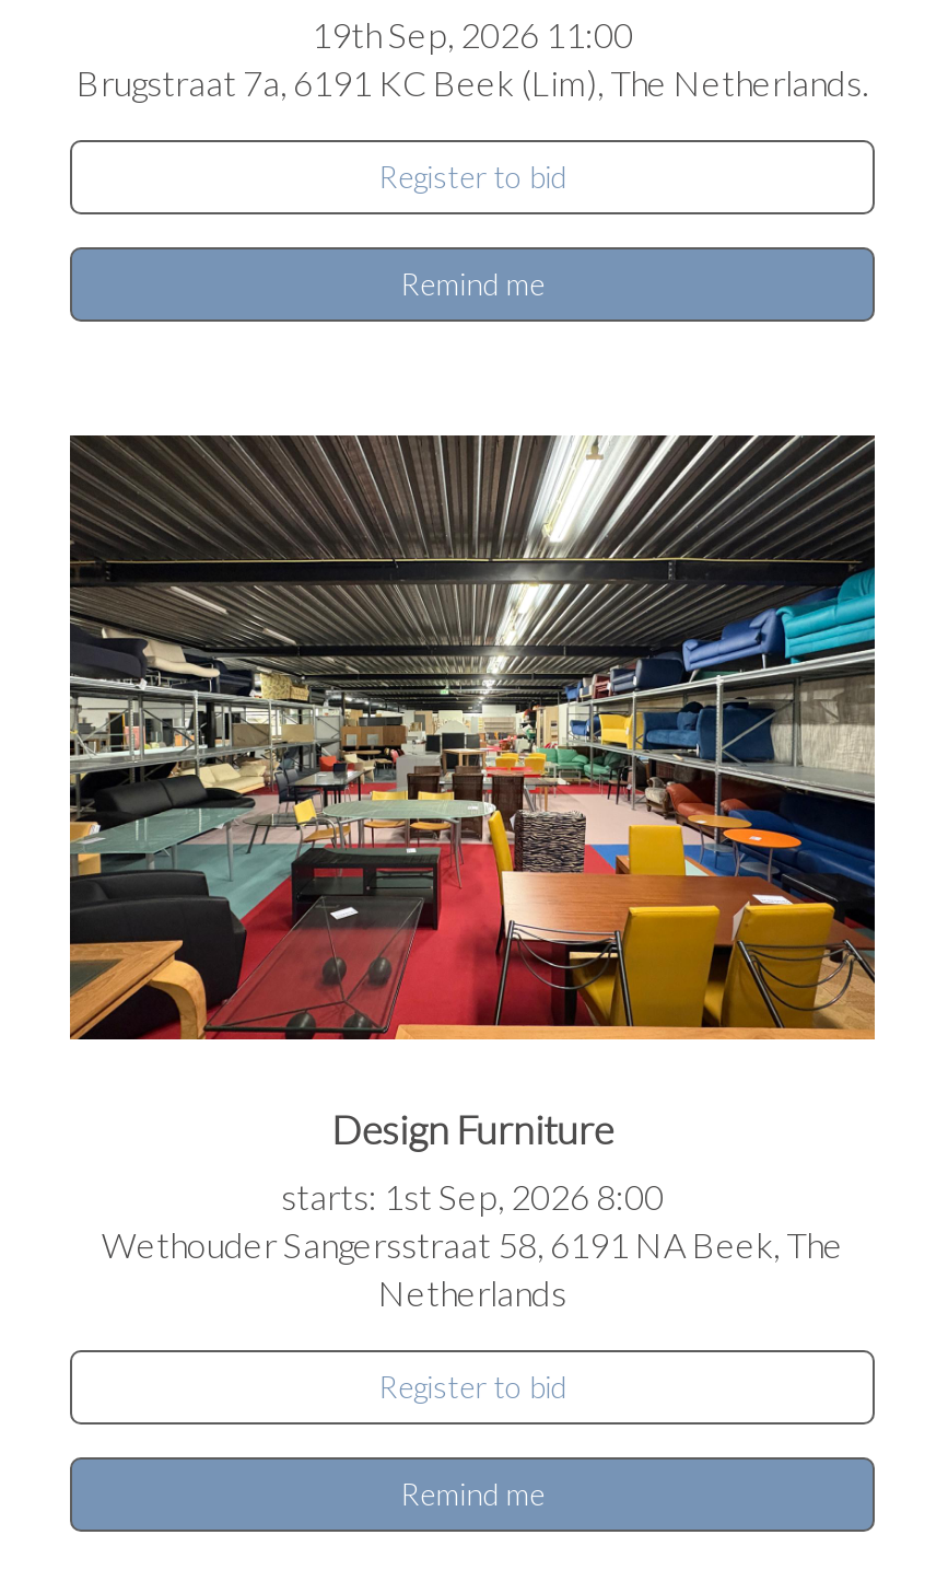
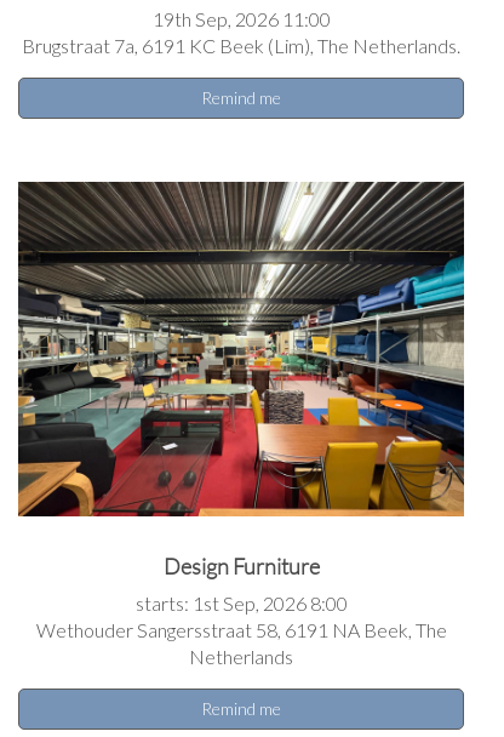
[378,157,566,194] Register to bid -> none
[378,1367,566,1404] Register to bid -> none

